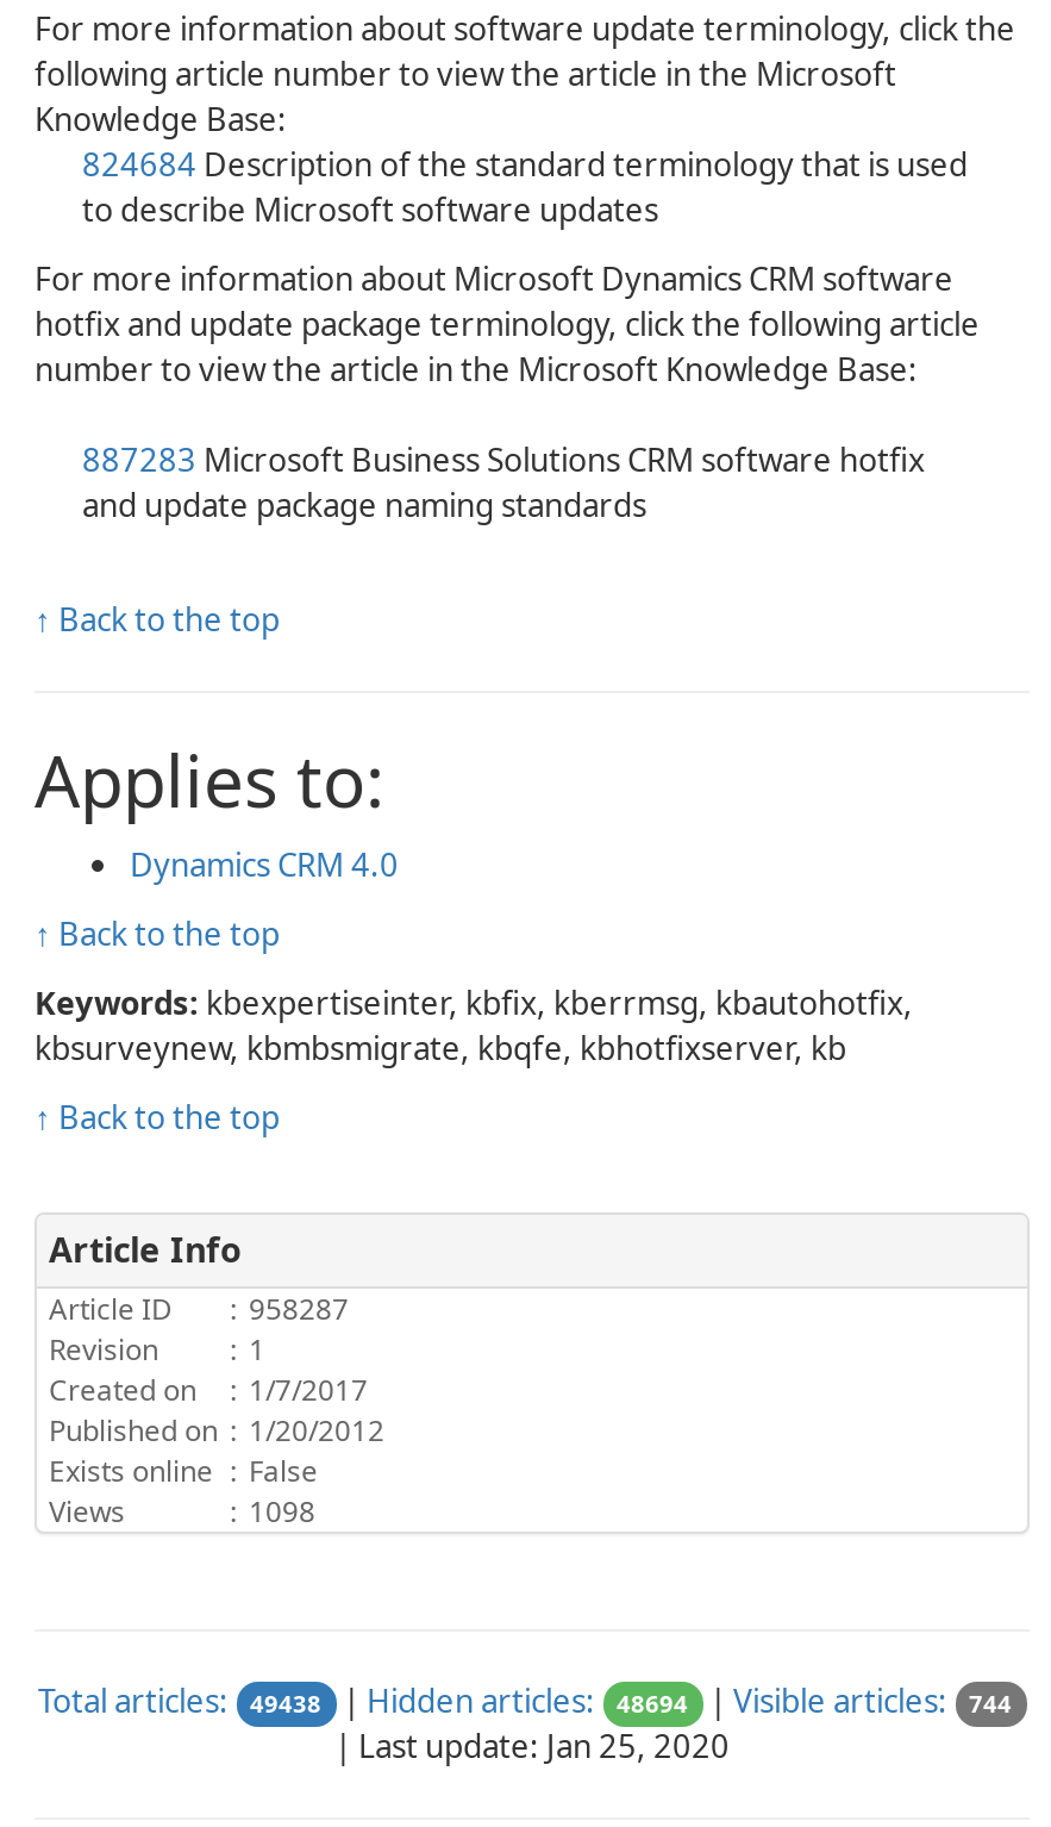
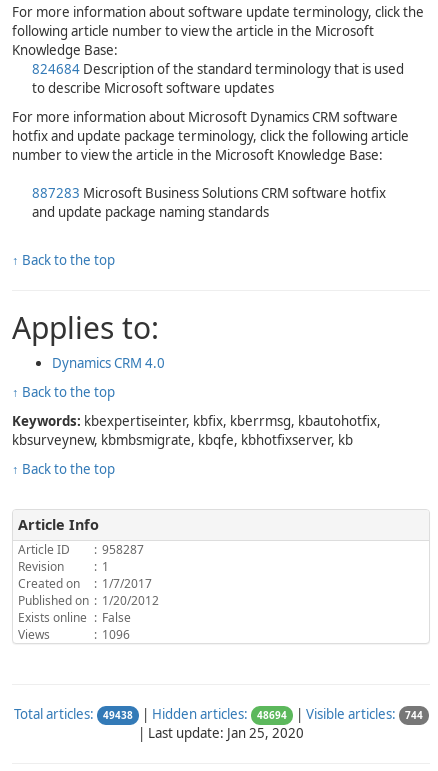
[230,1491,315,1532] : 1098 -> [94,626,130,643] : 1096

